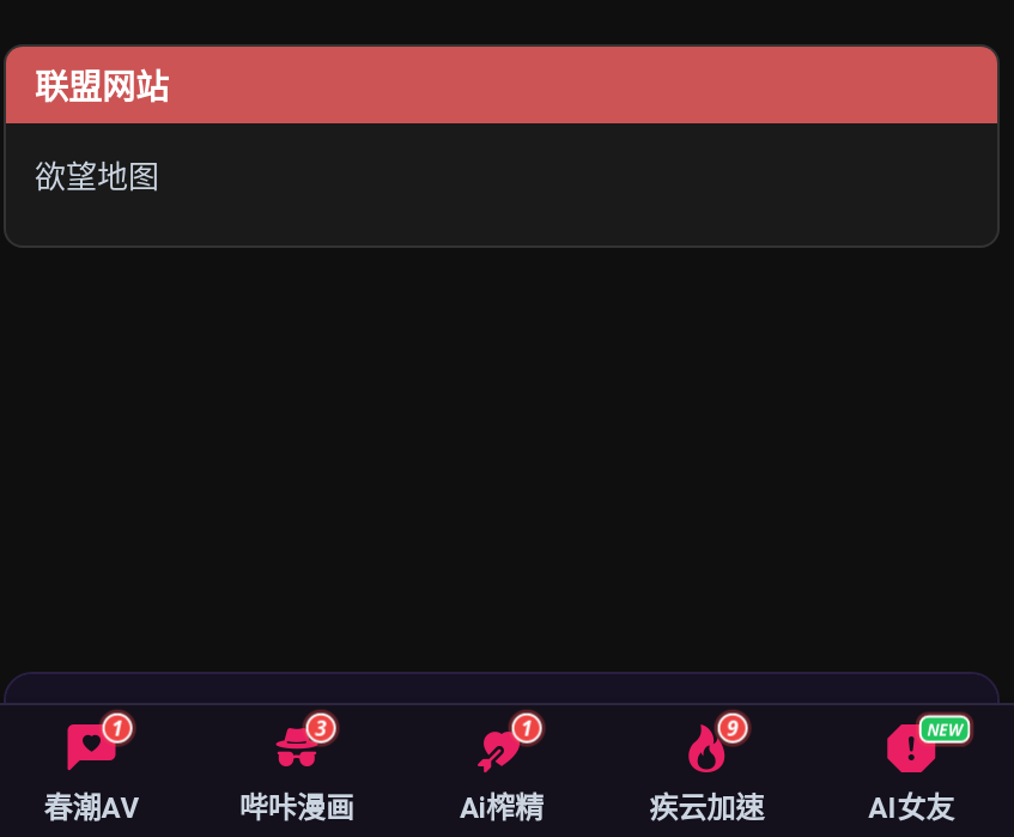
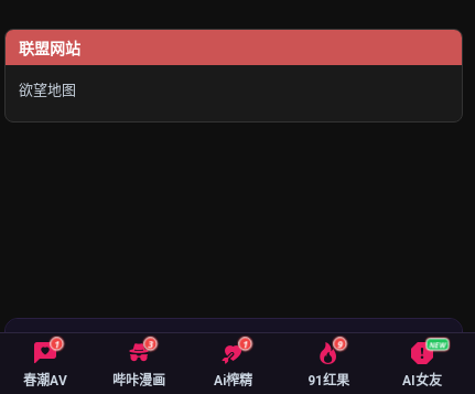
[649,791,764,825] 疾云加速 -> [307,373,349,388] 91红果

